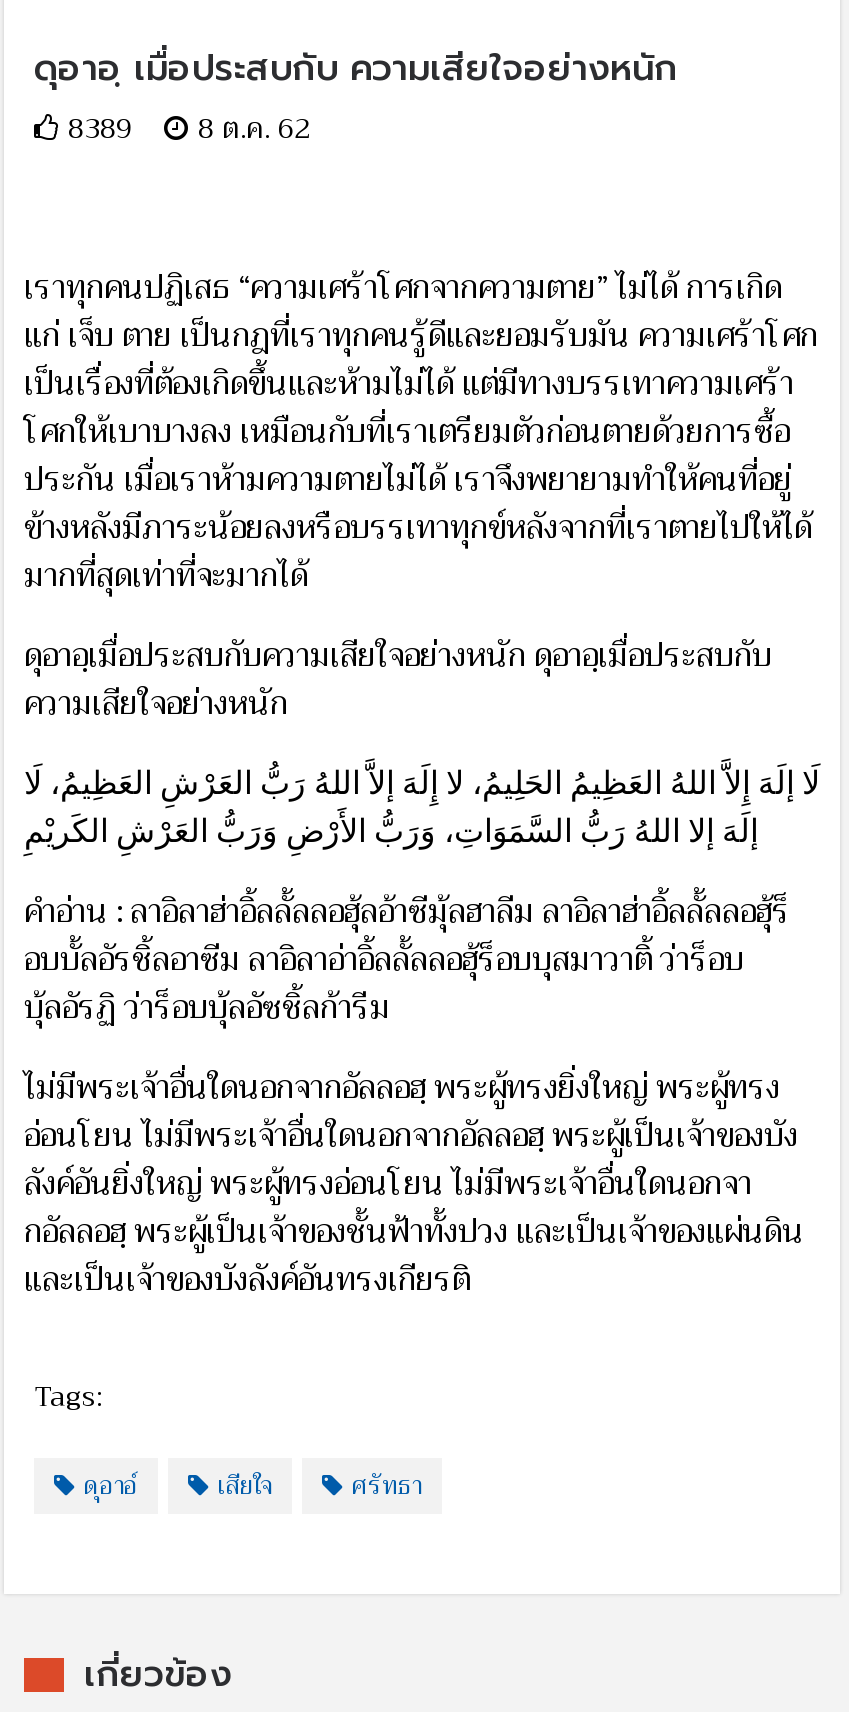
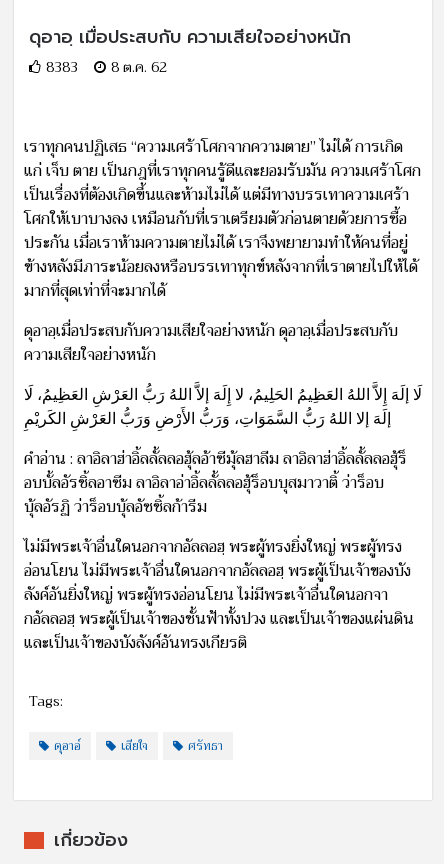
[68,105,310,153] 8389 8 ต.ค. 62 -> [46,55,167,79] 8383 8 ต.ค. 62

